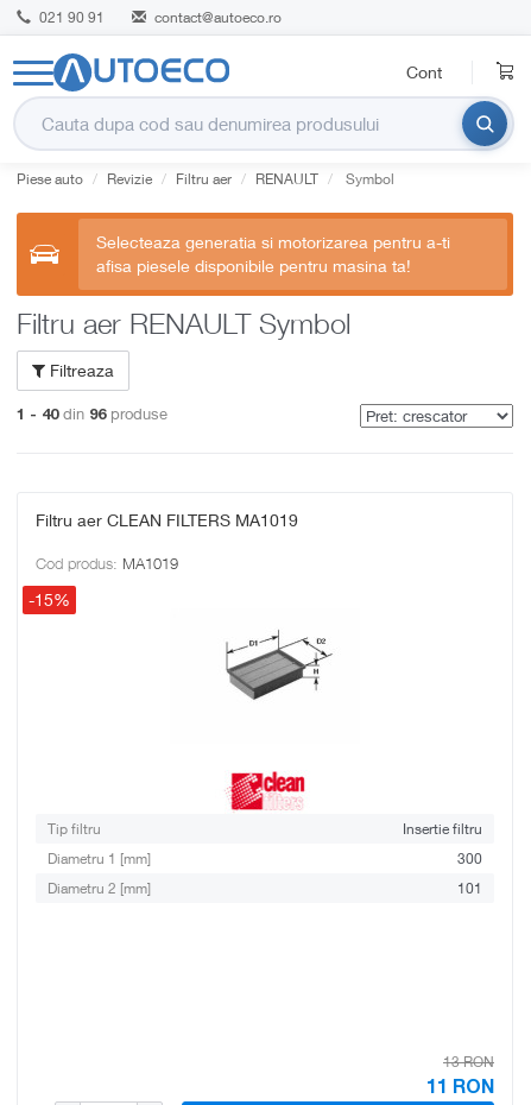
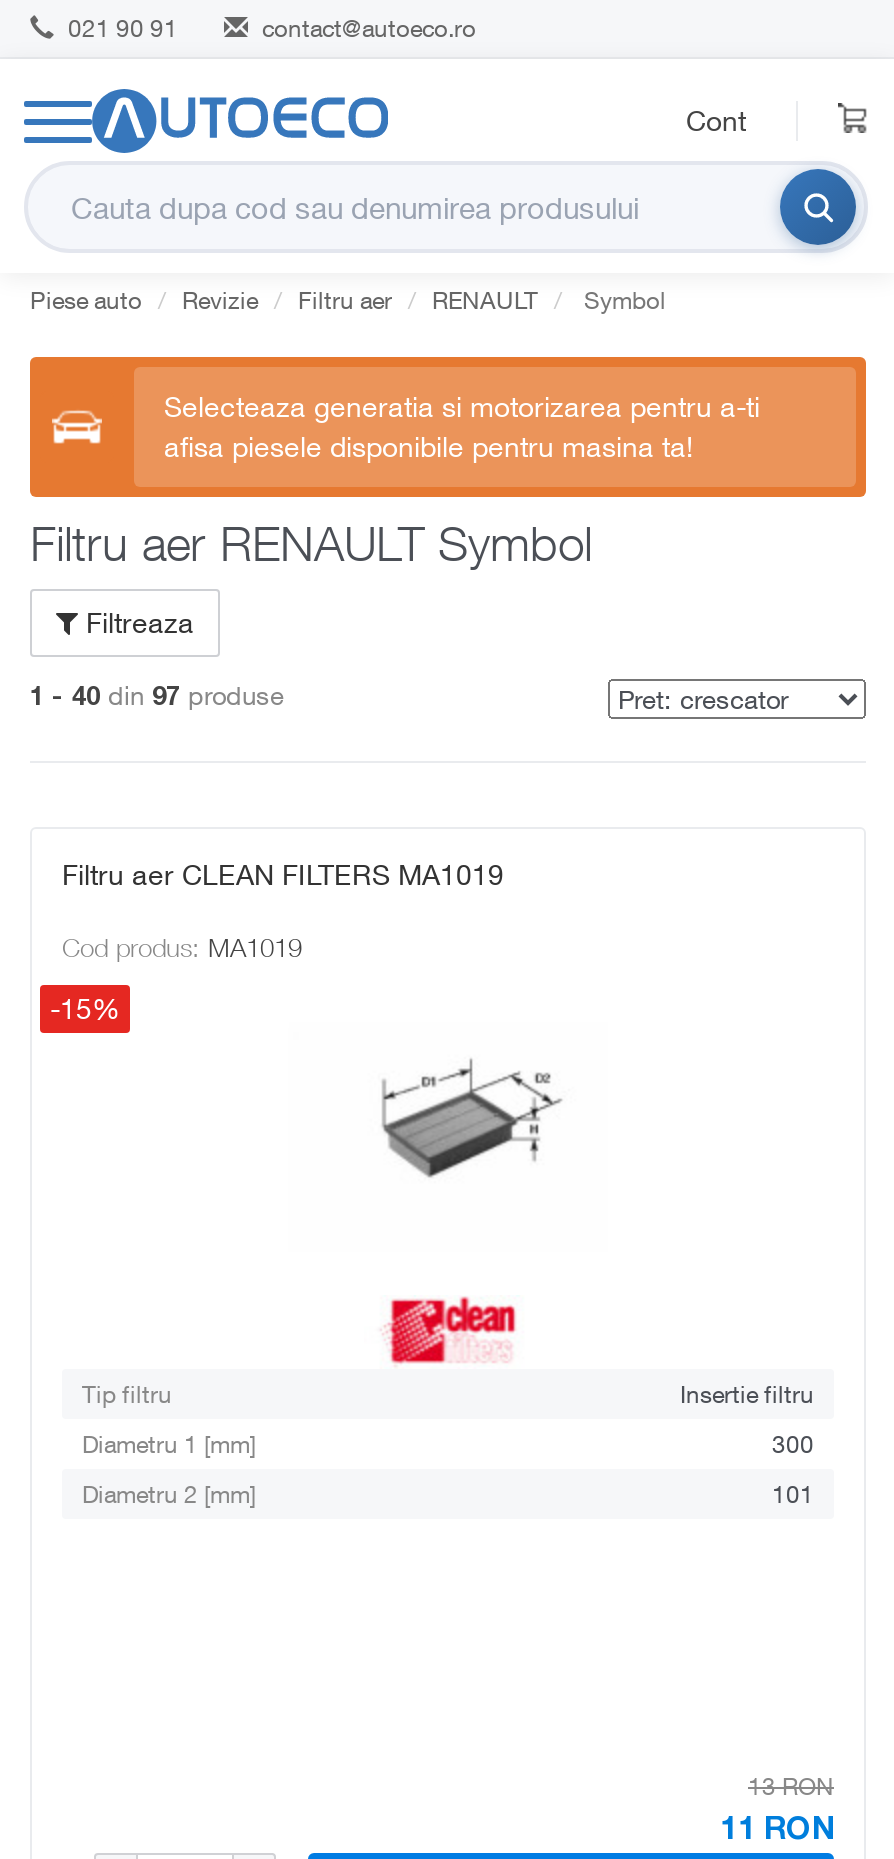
[17,404,167,424] 1 - 40 din 96 produse -> [30,679,284,713] 1 - 40 din 97 produse

